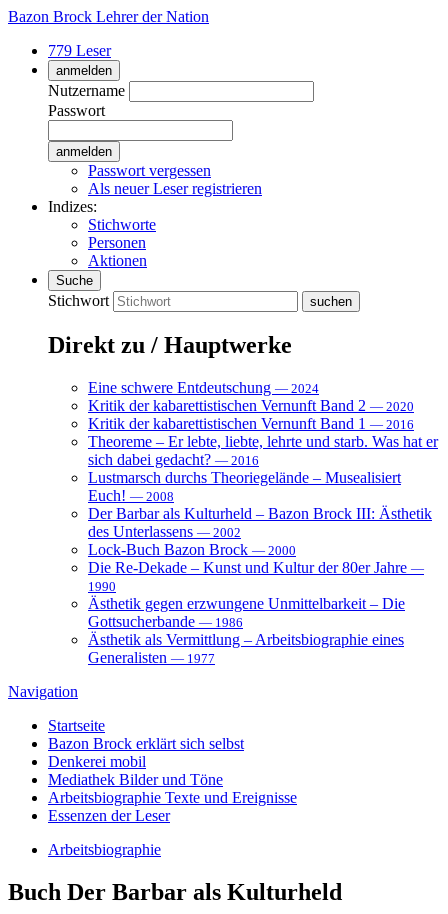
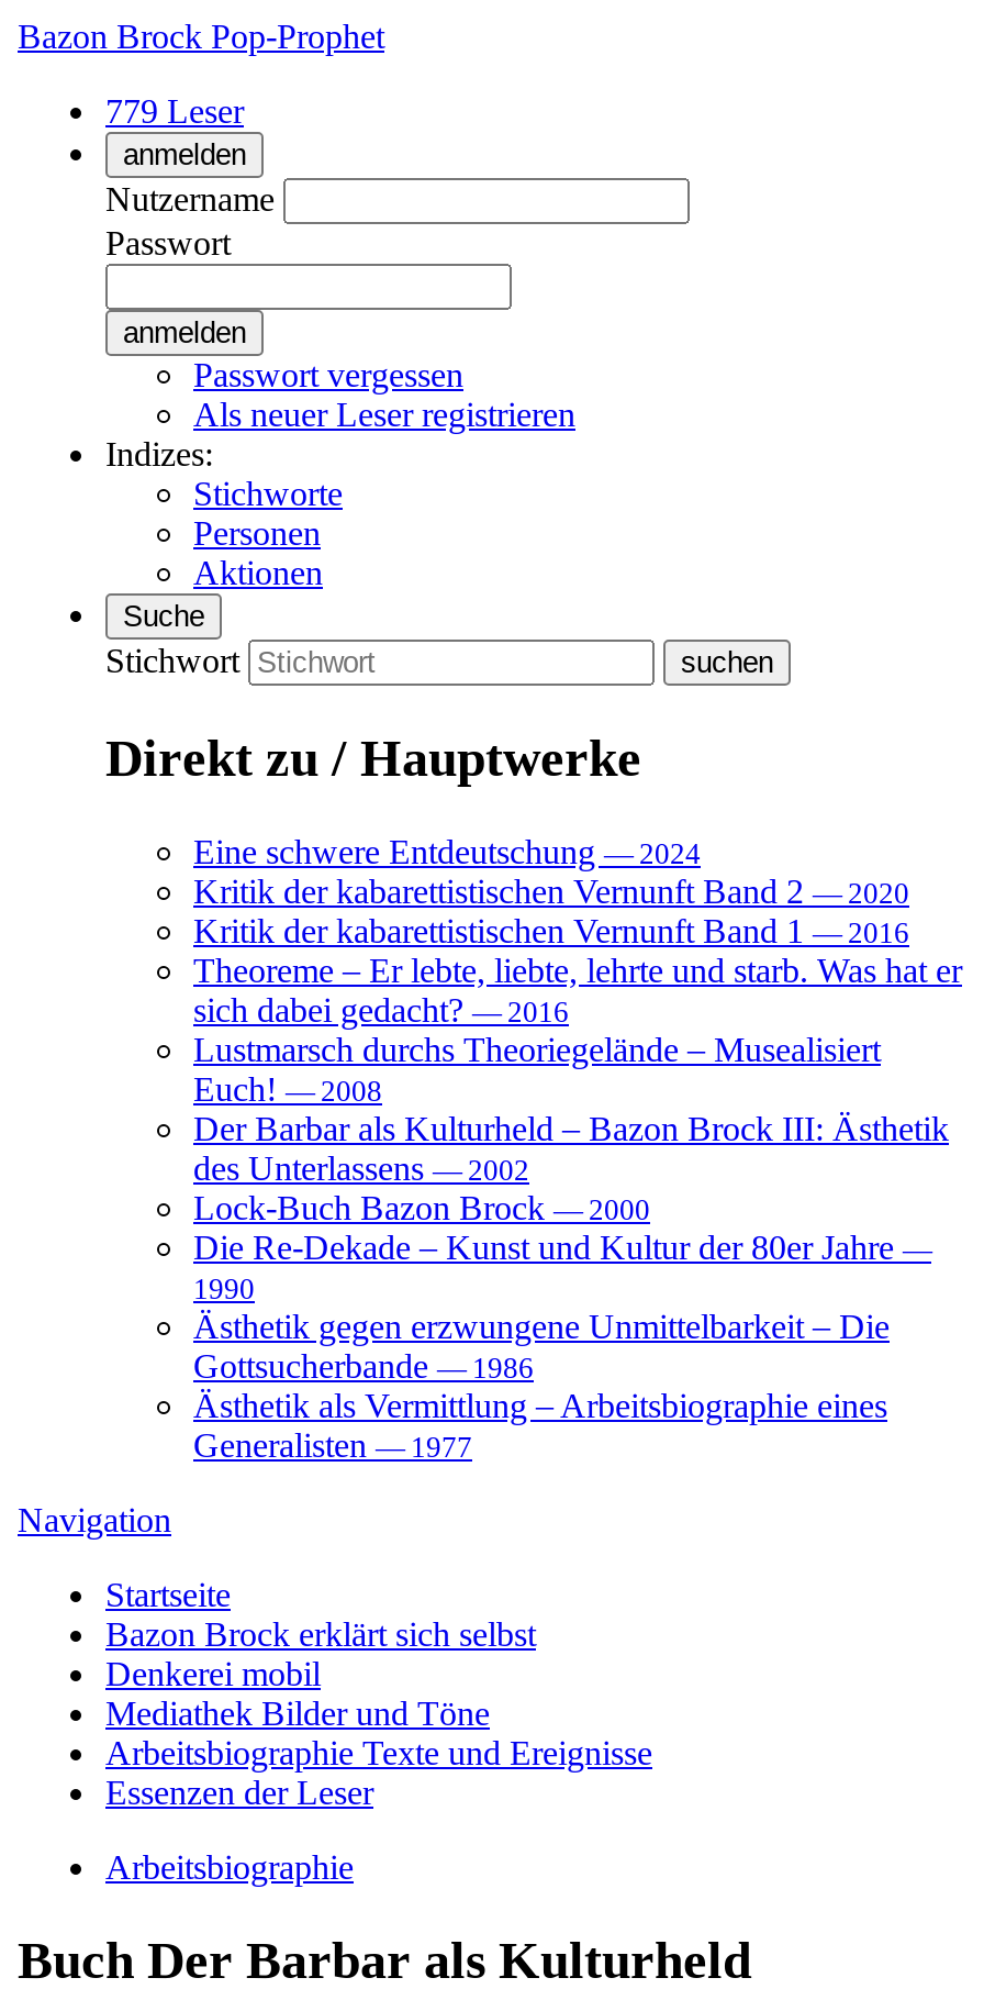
[8,8,209,25] Bazon Brock Lehrer der Nation -> [18,18,384,55] Bazon Brock Pop-Prophet

